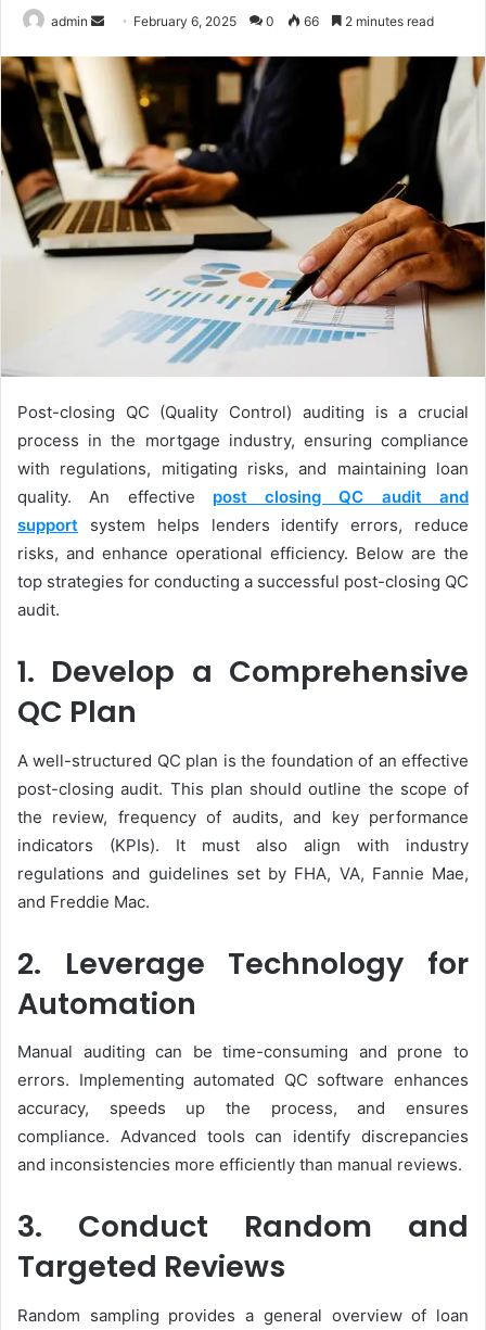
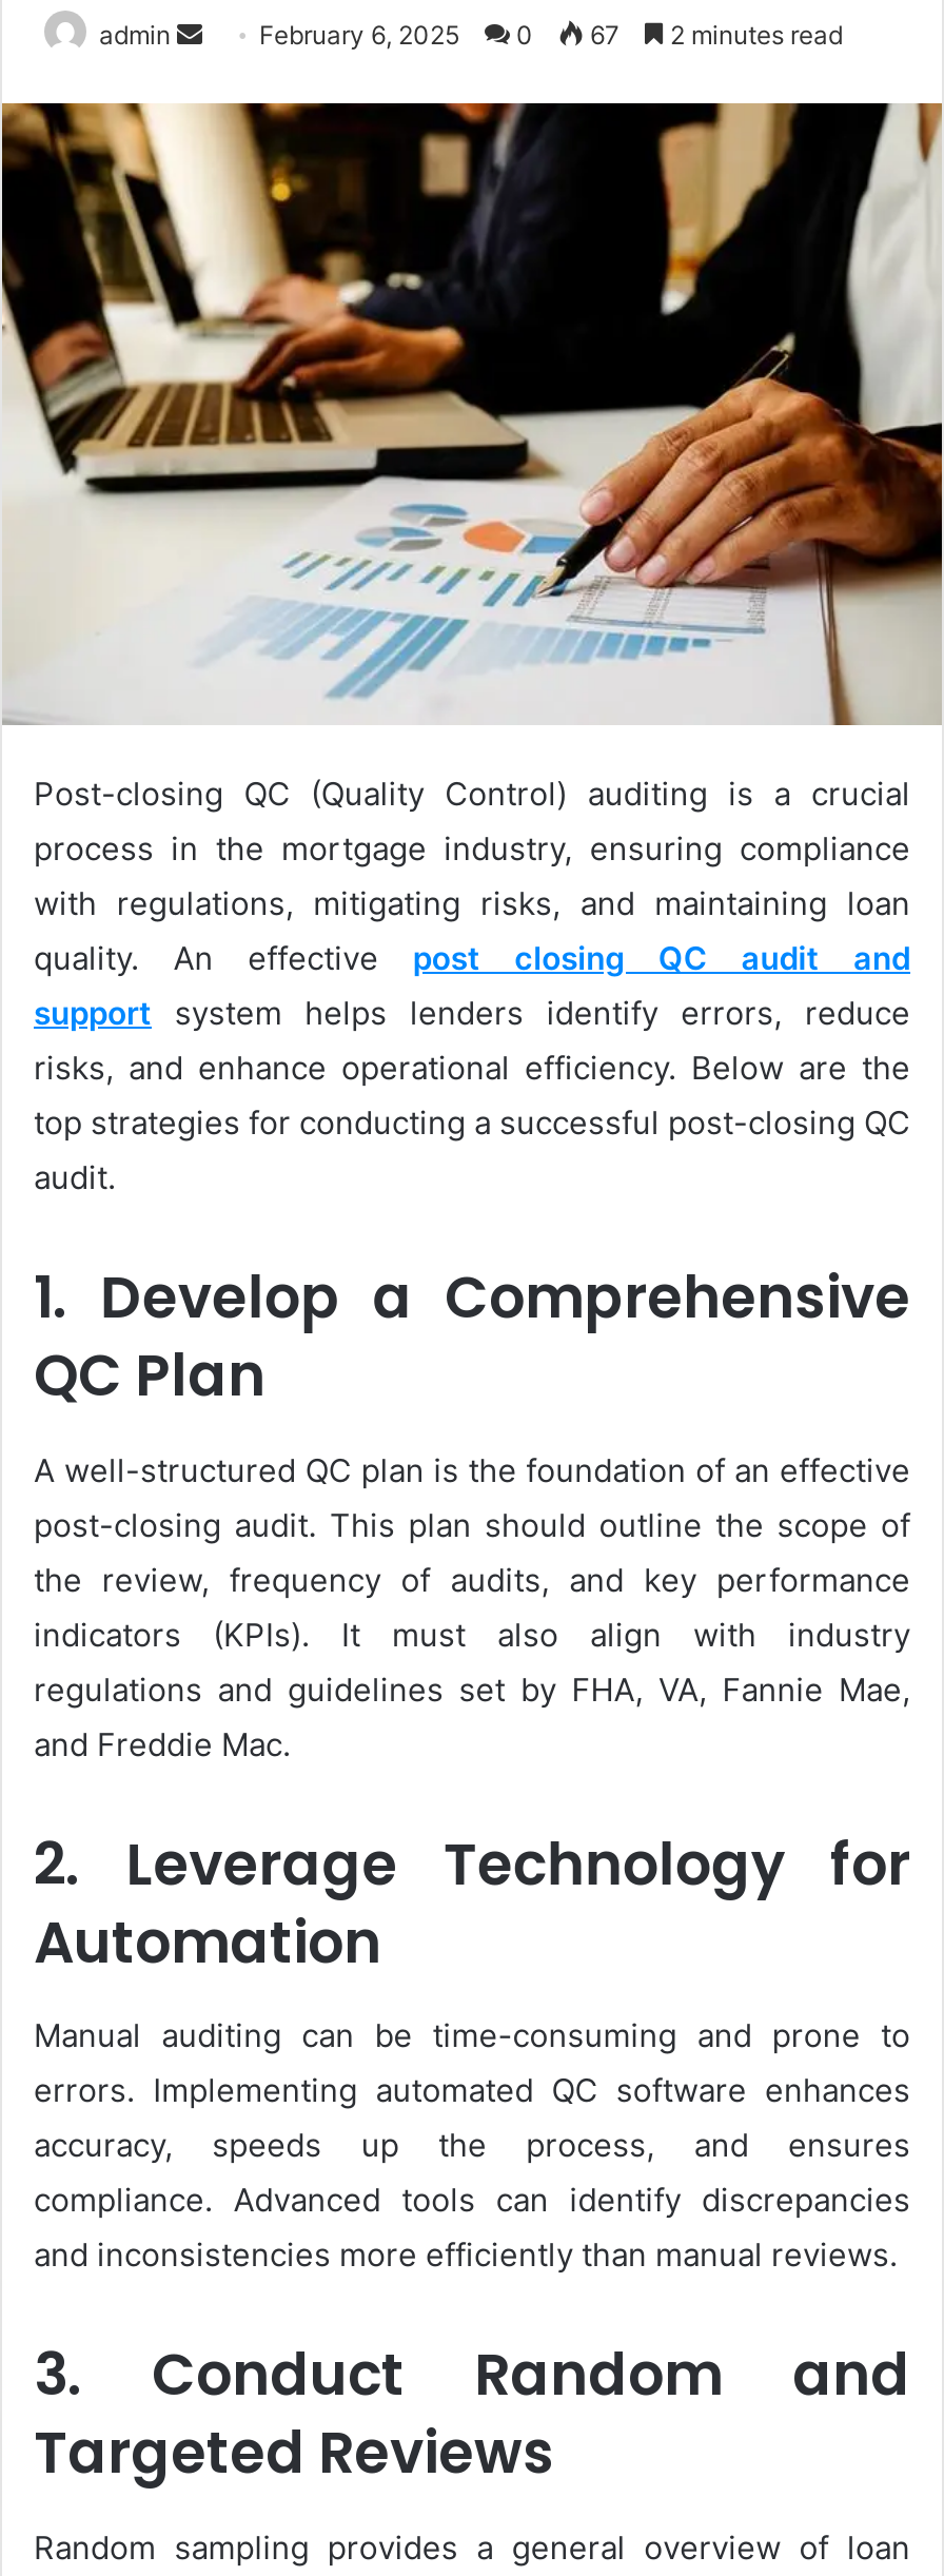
[300,13,319,29] 66 -> [584,19,619,51] 67

